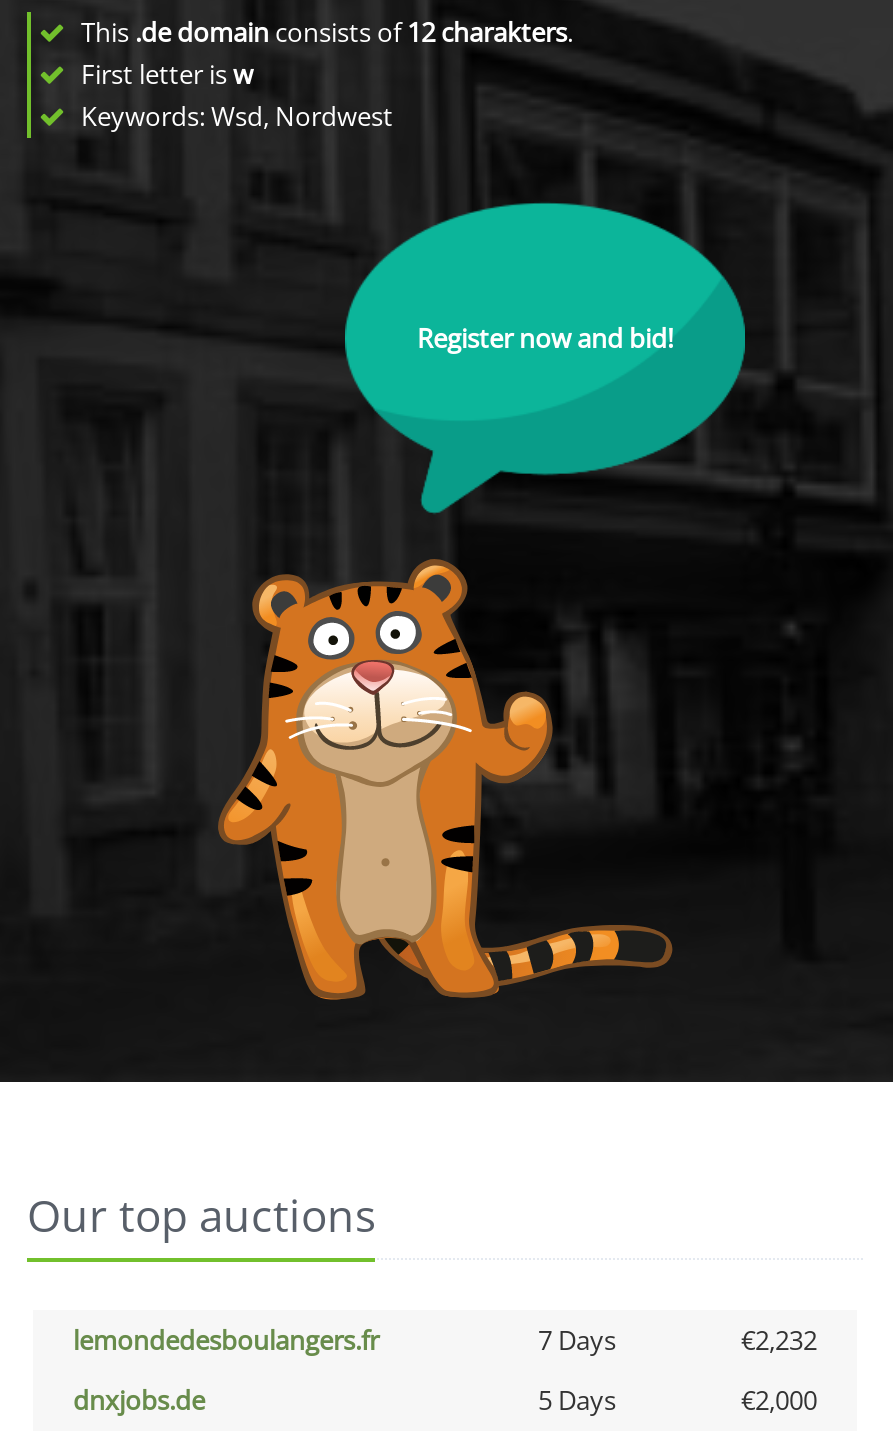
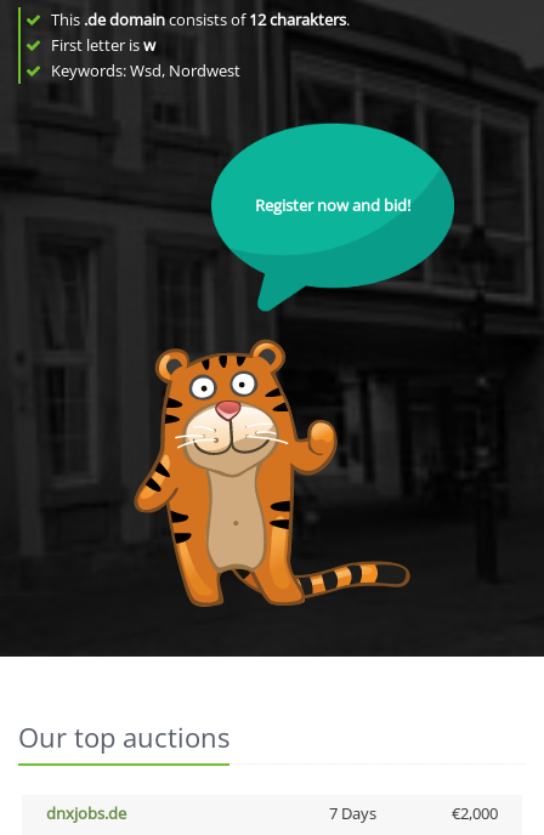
[73,1322,817,1358] lemondedesboulangers.fr | 7 Days | €2,232 -> none
[538,1382,616,1418] 5 Days -> [328,802,376,824] 7 Days

